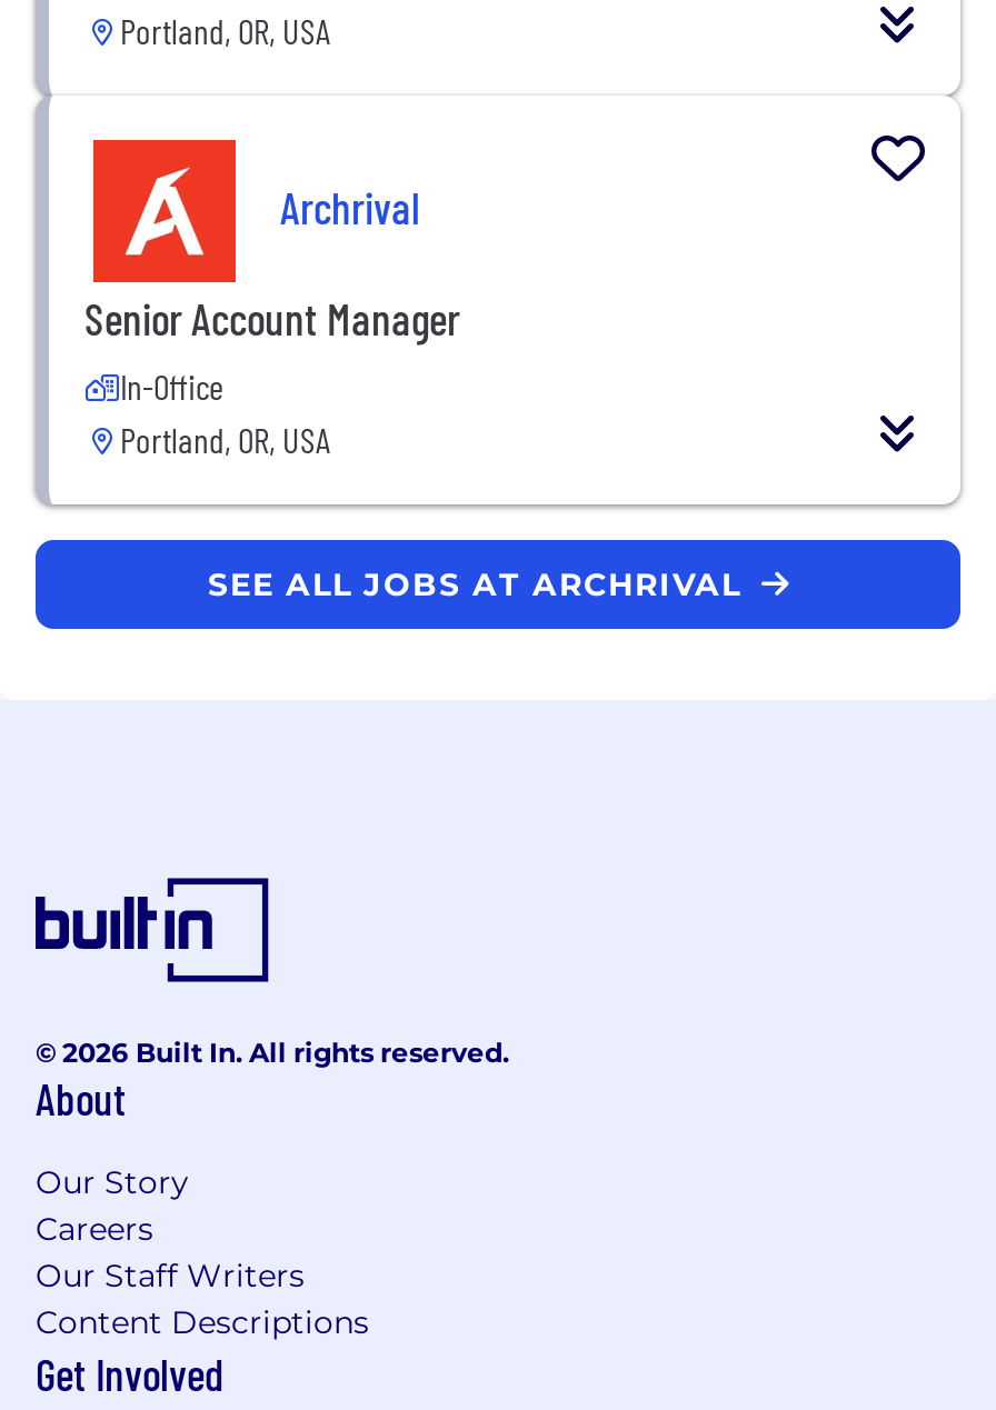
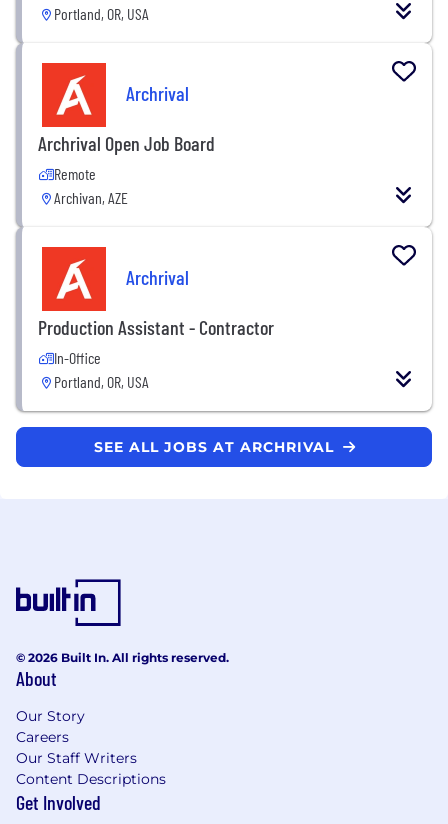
[84,291,460,344] Senior Account Manager -> [38,131,274,339] Archrival Open Job Board | Remote | Archivan, AZE | Archrival | Production Assistant - Contractor

